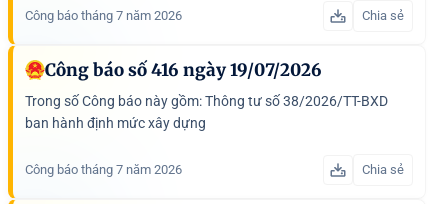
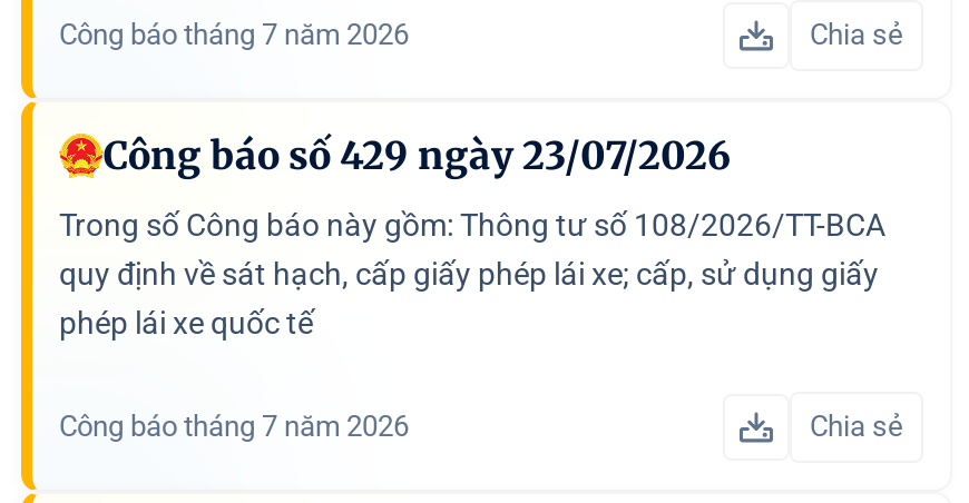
[45,58,322,80] Công báo số 416 ngày 19/07/2026 -> [104,130,732,179] Công báo số 429 ngày 23/07/2026
[25,92,388,130] Trong số Công báo này gồm: Thông tư số 38/2026/TT-BXD | ban hành định mức xây dựng -> [59,206,885,339] Trong số Công báo này gồm: Thông tư số 108/2026/TT-BCA | quy định về sát hạch, cấp giấy phép lái xe; cấp, sử dụng giấy | phép lái xe quốc tế

